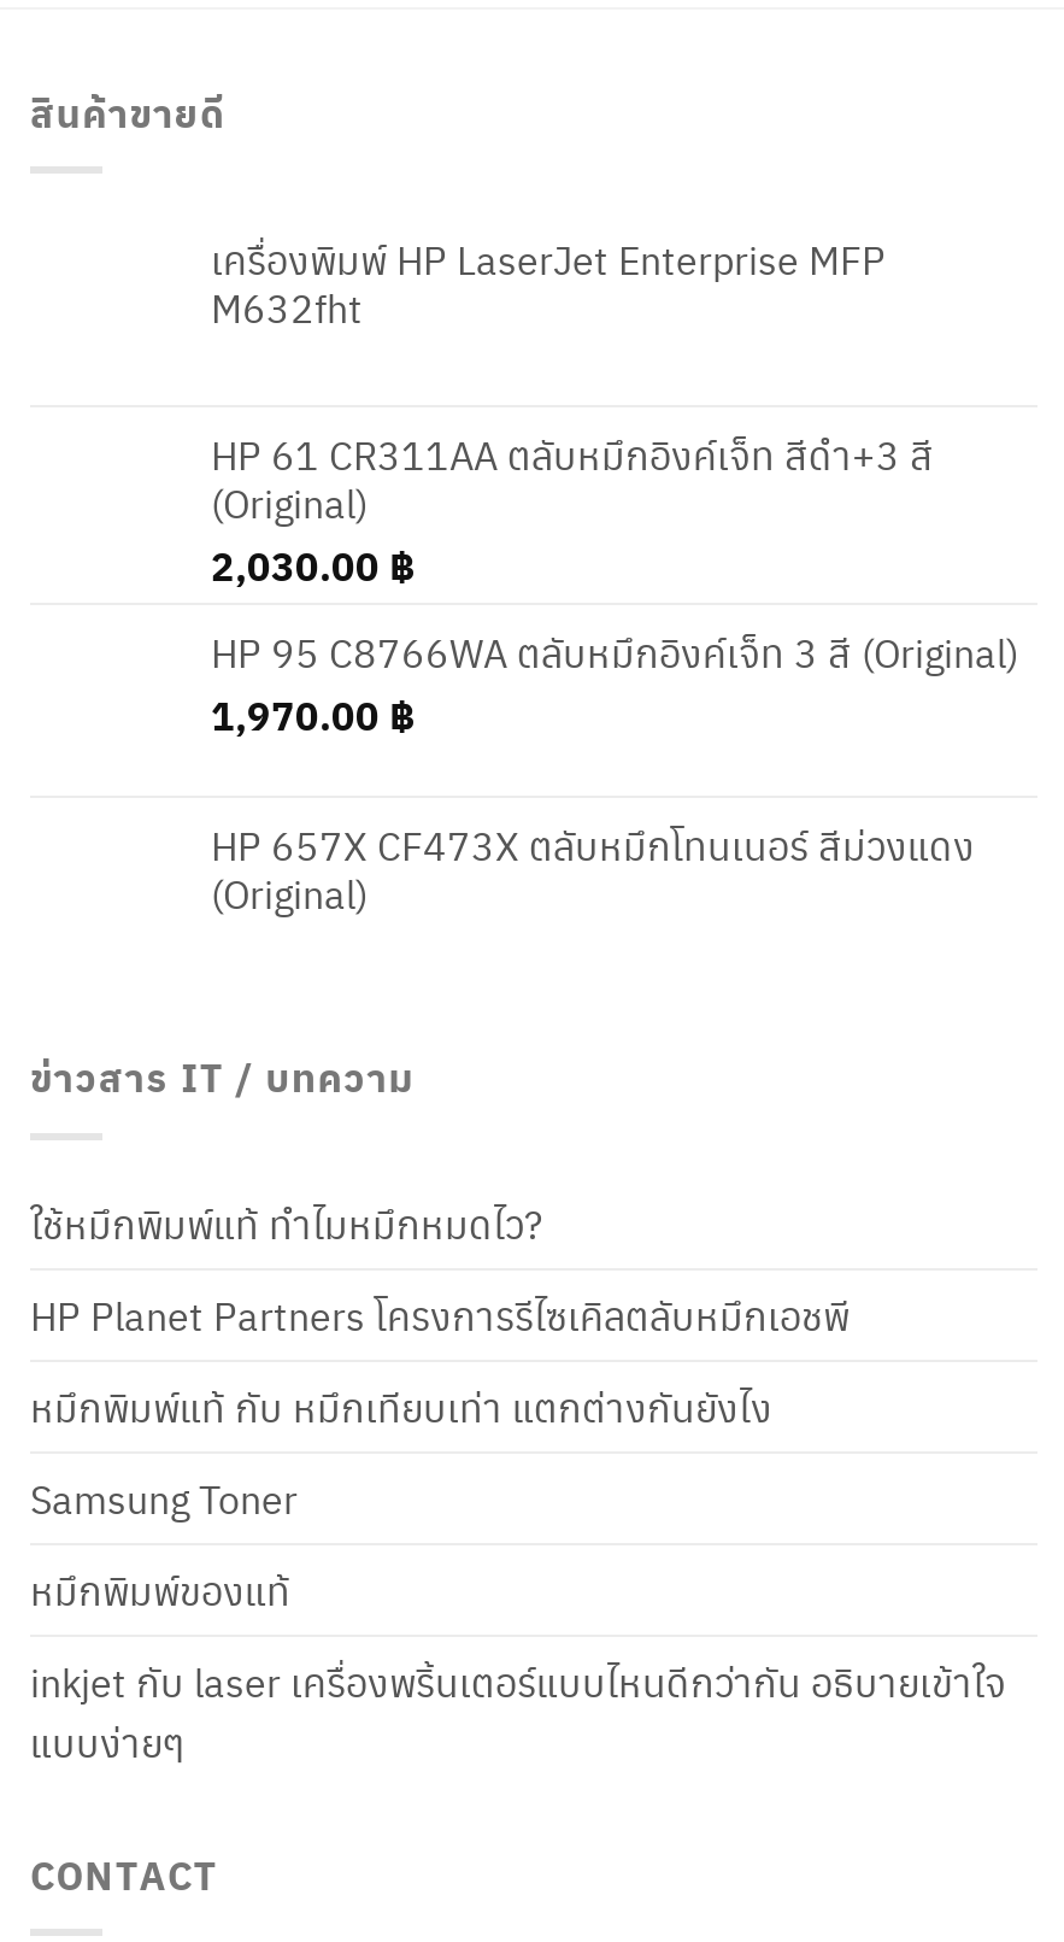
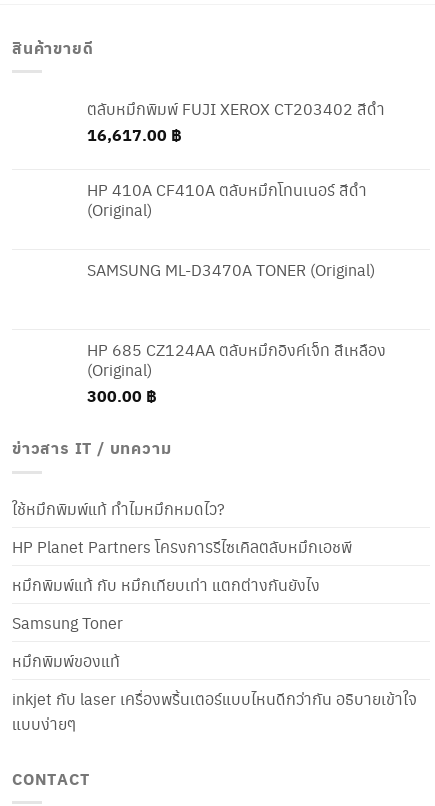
[211,232,886,336] เครื่องพิมพ์ HP LaserJet Enterprise MFP | M632fht -> [87,97,385,146] ตลับหมึกพิมพ์ FUJI XEROX CT203402 สีดำ | 16,617.00฿
[211,427,934,483] HP 61 CR311AA ตลับหมึกอิงค์เจ็ท สีดำ+3 สี -> [87,178,367,201] HP 410A CF410A ตลับหมึกโทนเนอร์ สีดำ
[211,538,1018,873] 2,030.00฿ | HP 95 C8766WA ตลับหมึกอิงค์เจ็ท 3 สี (Original) | 1,970.00฿ | HP 657X CF473X ตลับหมึกโทนเนอร์ สีม่วงแดง -> [87,258,386,361] SAMSUNG ML-D3470A TONER (Original) | HP 685 CZ124AA ตลับหมึกอิงค์เจ็ท สีเหลือง
none -> [87,384,157,407] 300.00฿

